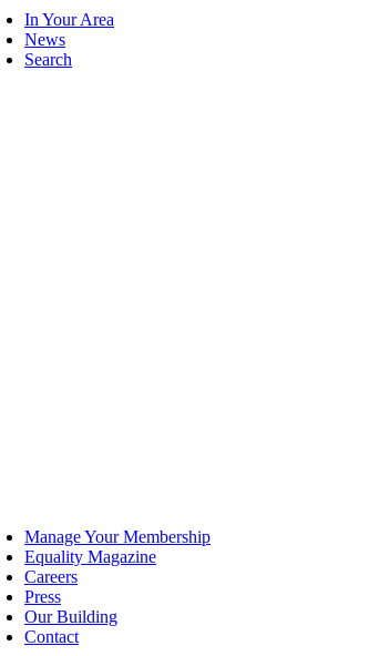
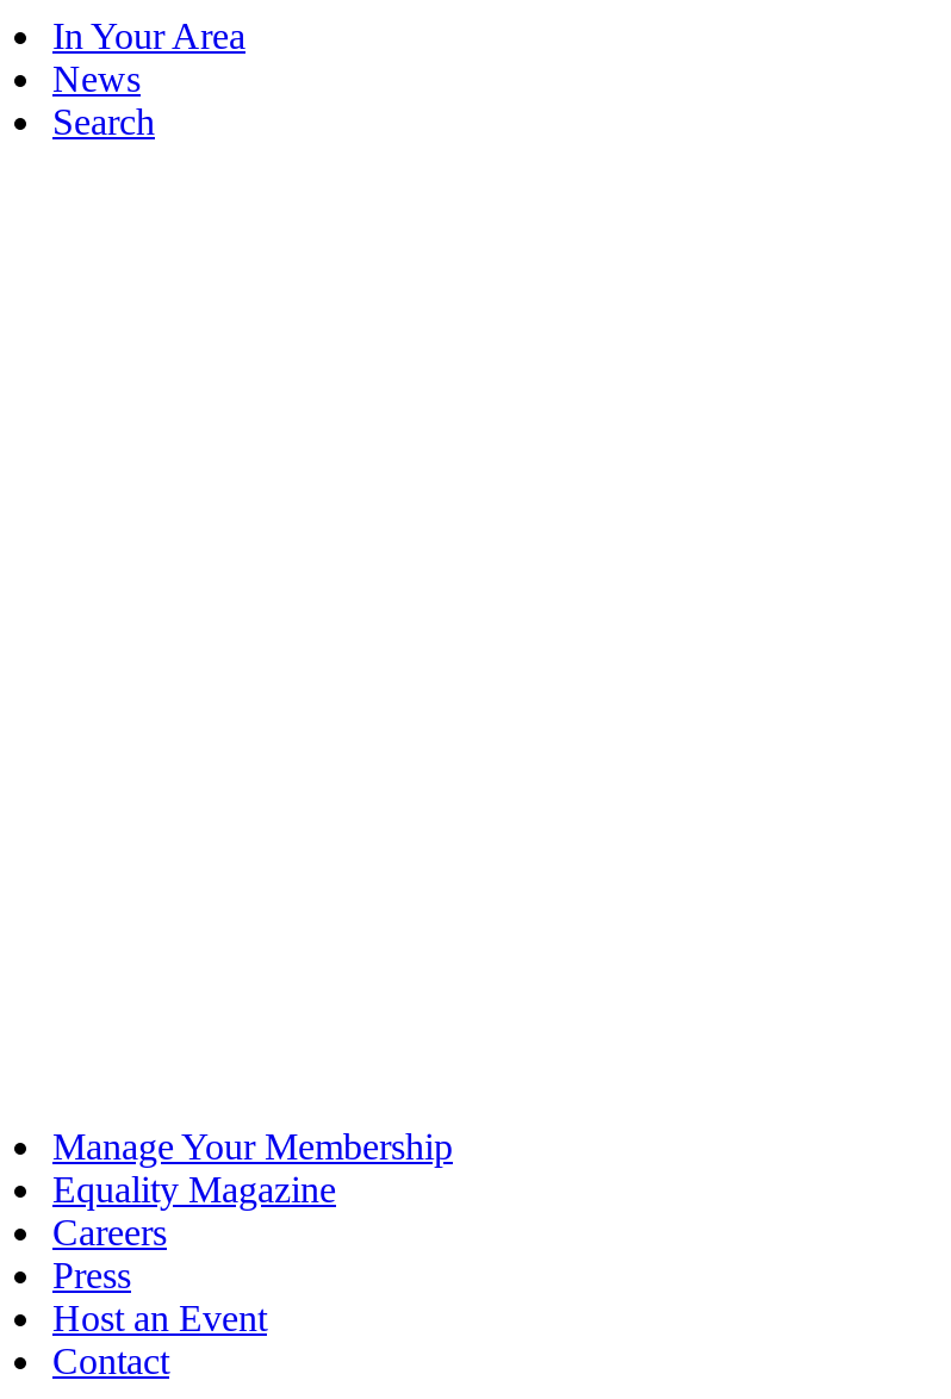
[24,607,117,626] Our Building -> [52,1298,267,1339] Host an Event

